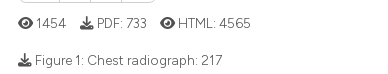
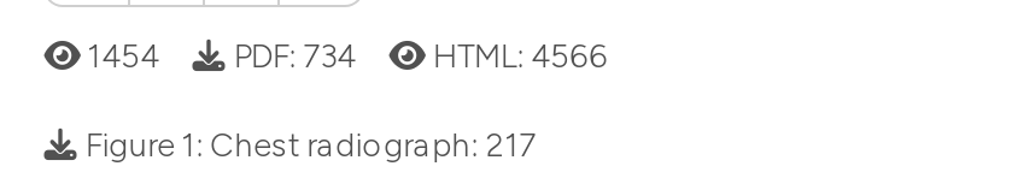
[94,15,147,31] PDF: 733 -> [226,36,356,75] PDF: 734
[175,15,251,31] HTML: 4565 -> [425,36,608,75] HTML: 4566

